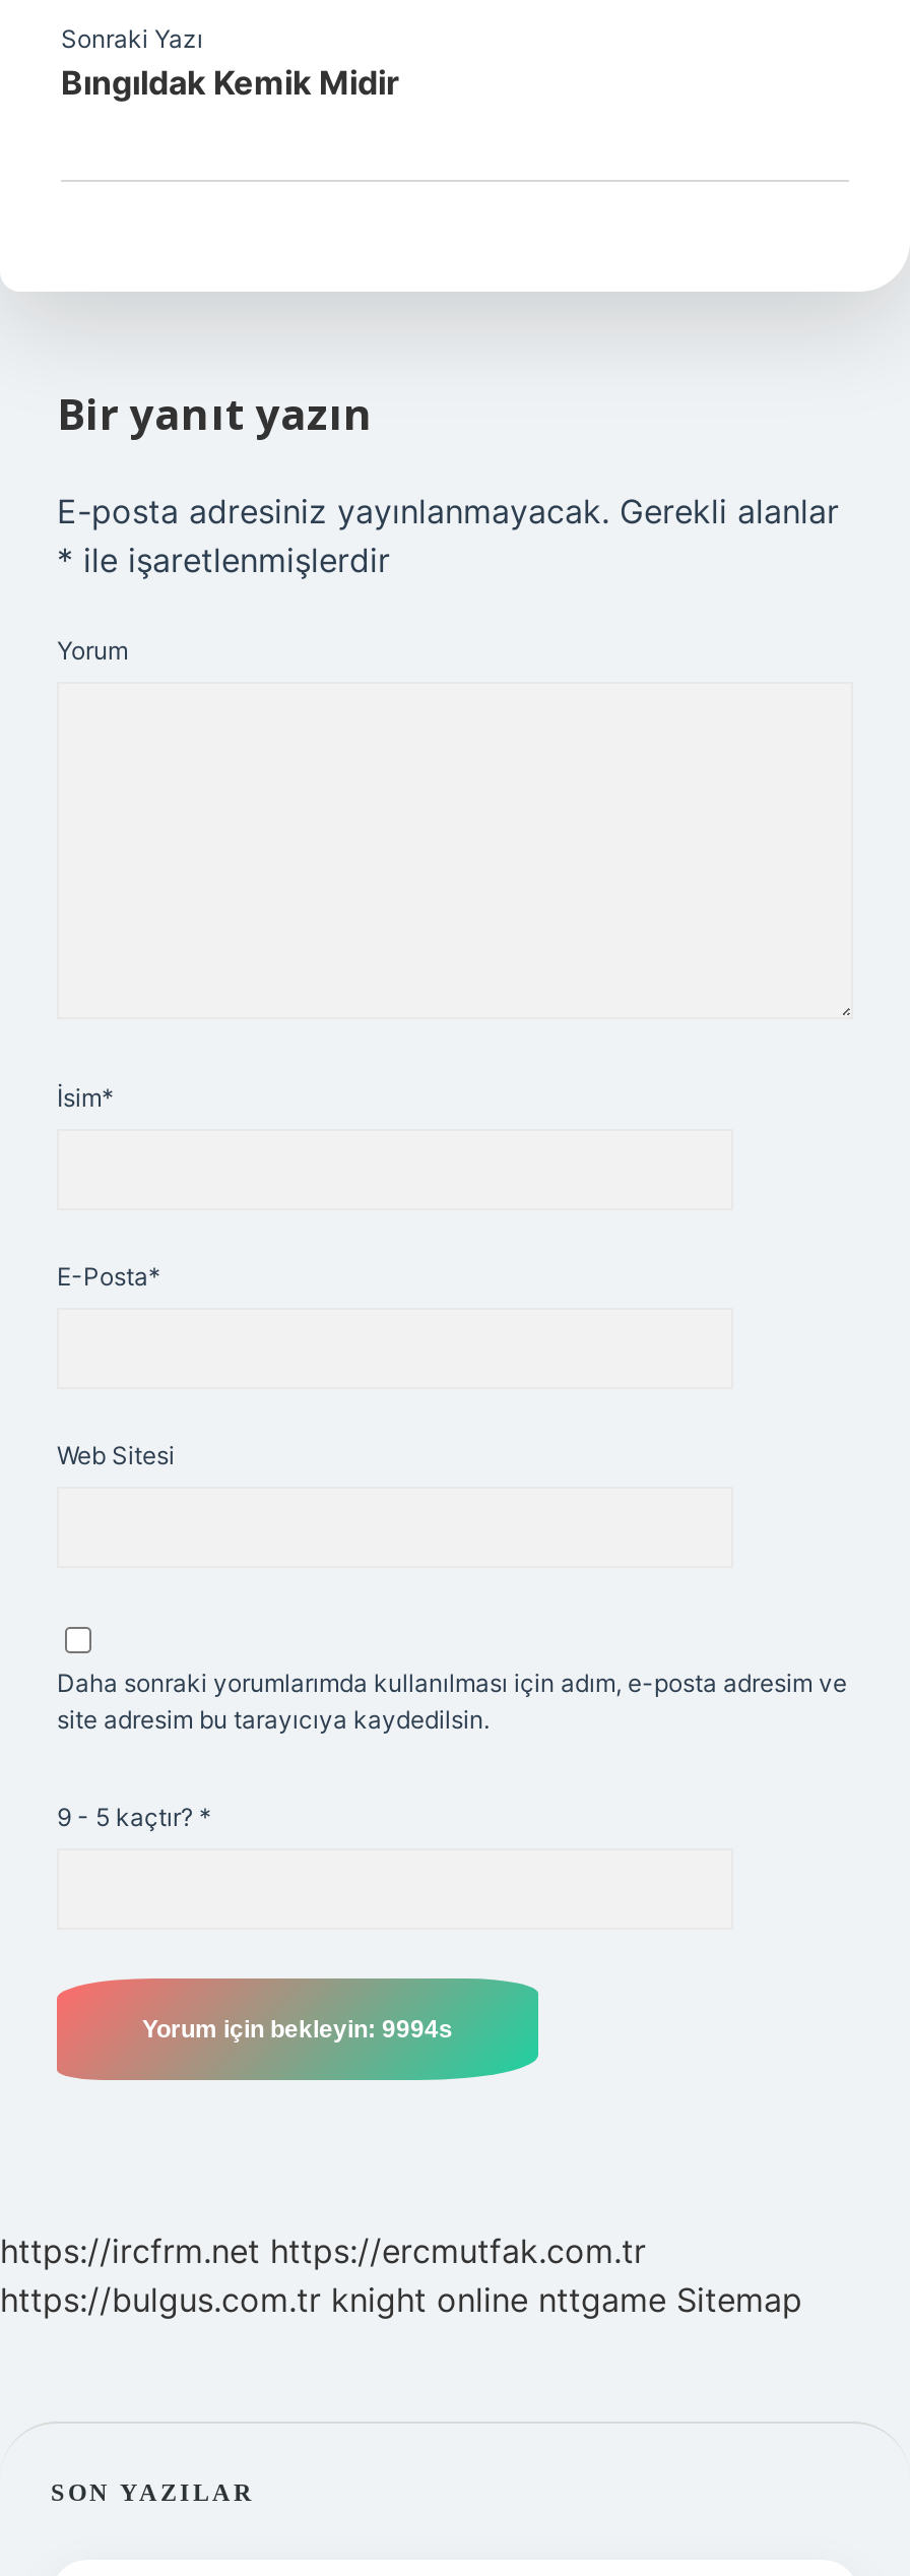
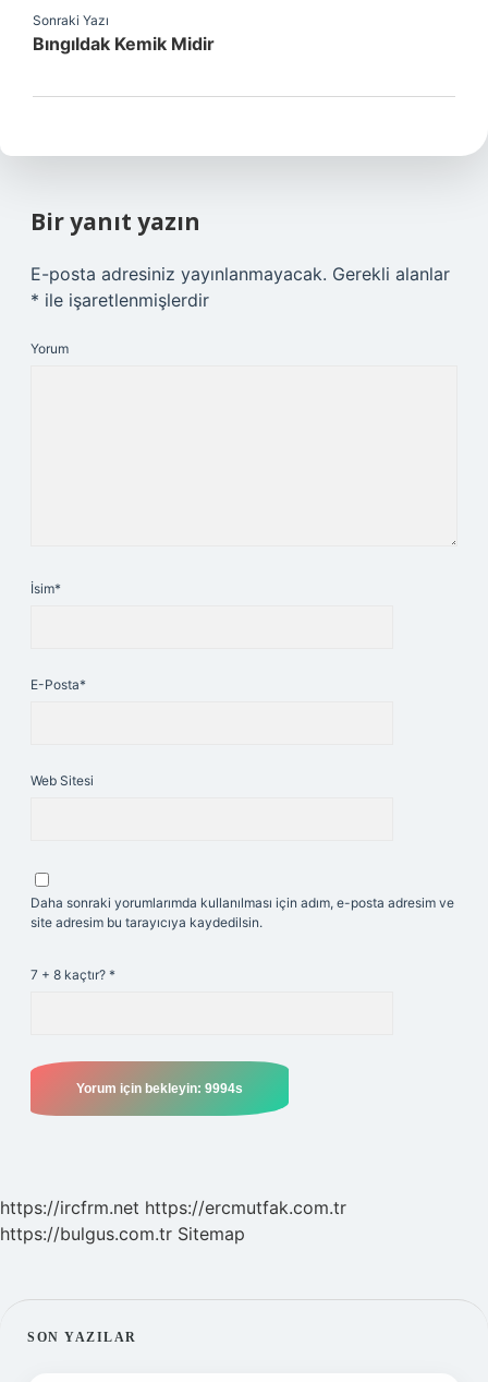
[57,1802,211,1832] 9 - 5 kaçtır? * -> [30,966,115,983] 7 + 8 kaçtır? *
[0,2279,802,2320] https://bulgus.com.tr knight online nttgame Sitemap -> [0,1223,245,1245] https://bulgus.com.tr Sitemap

